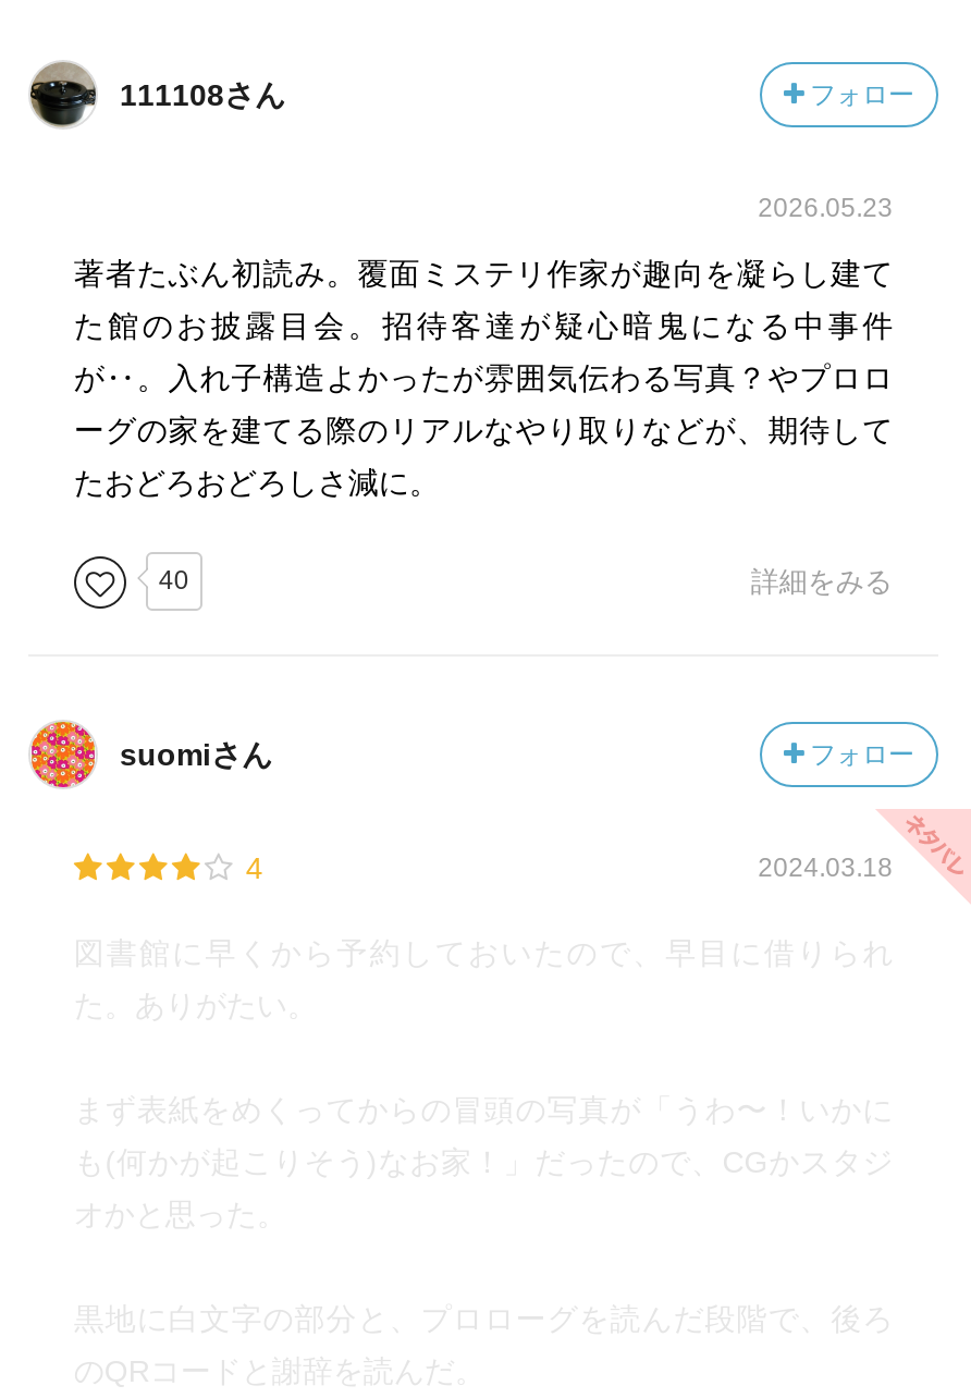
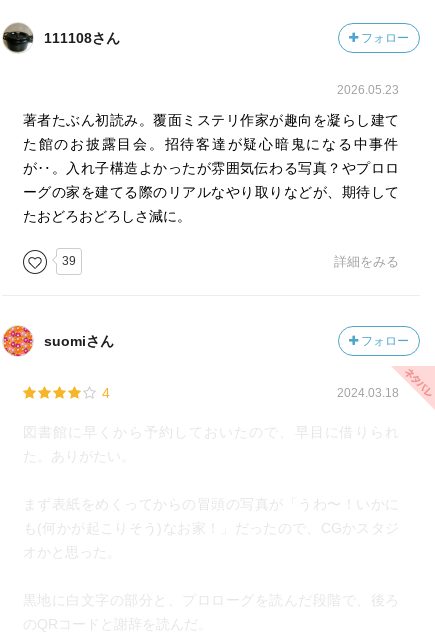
[158,565,189,596] 40 -> [62,254,76,268] 39

